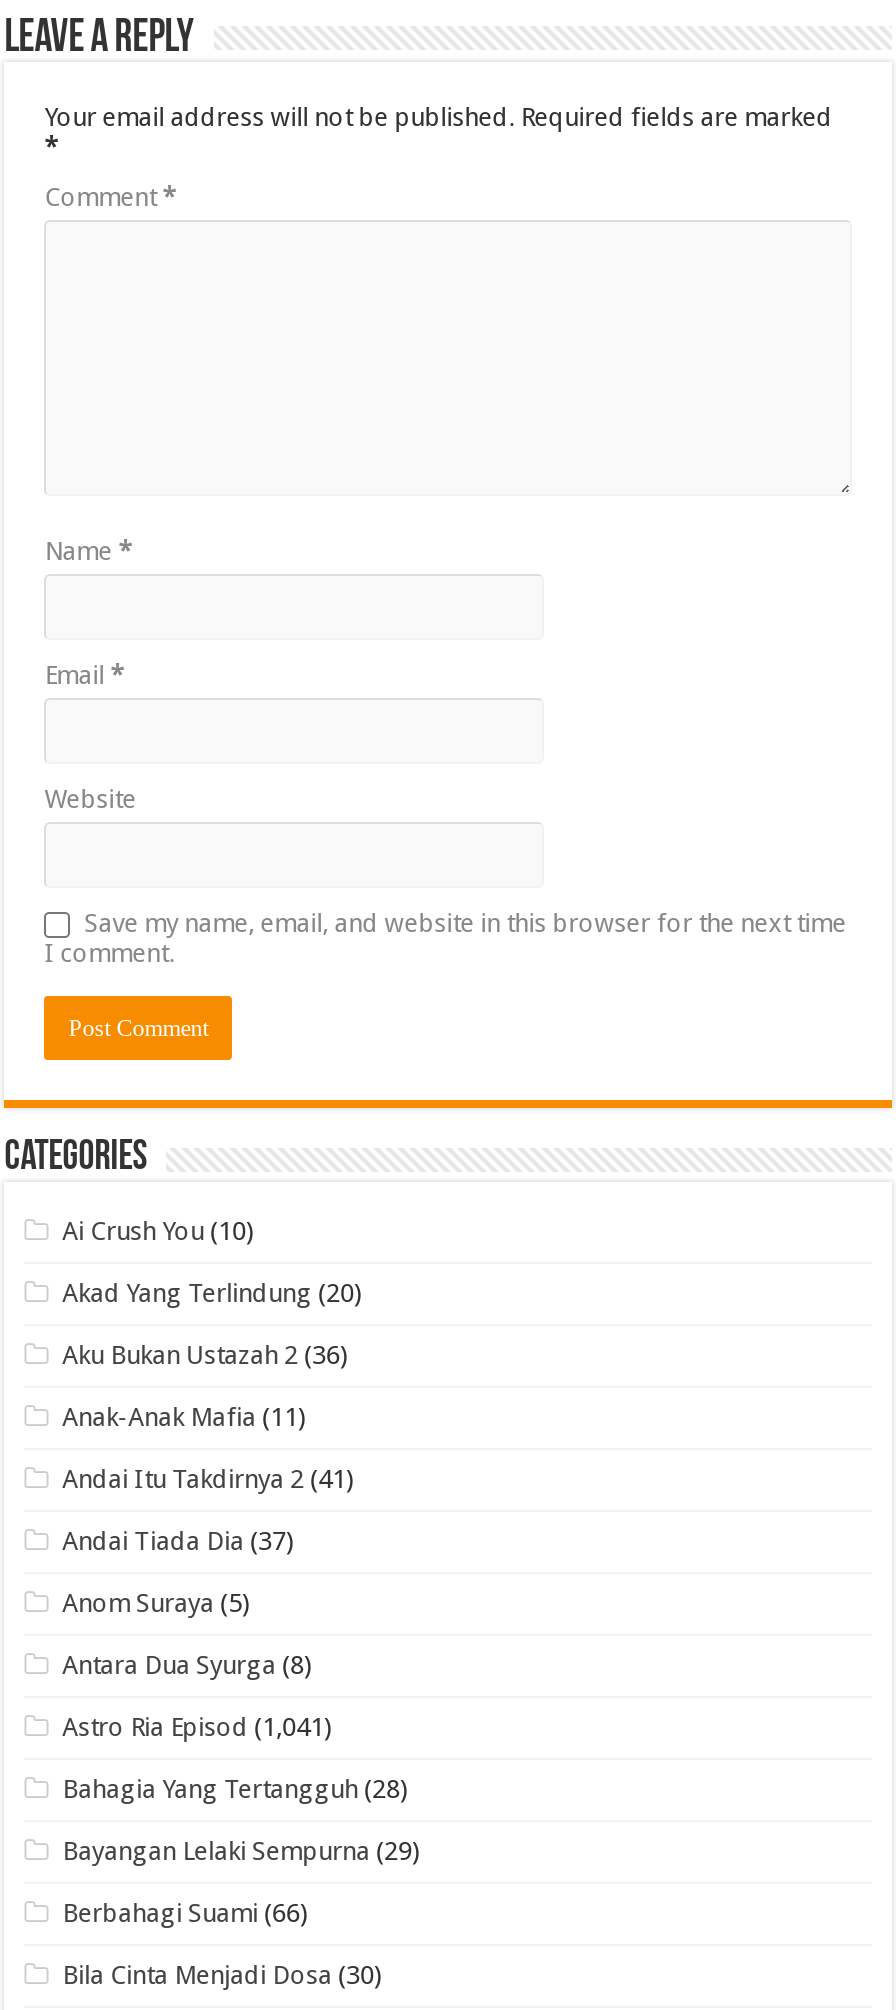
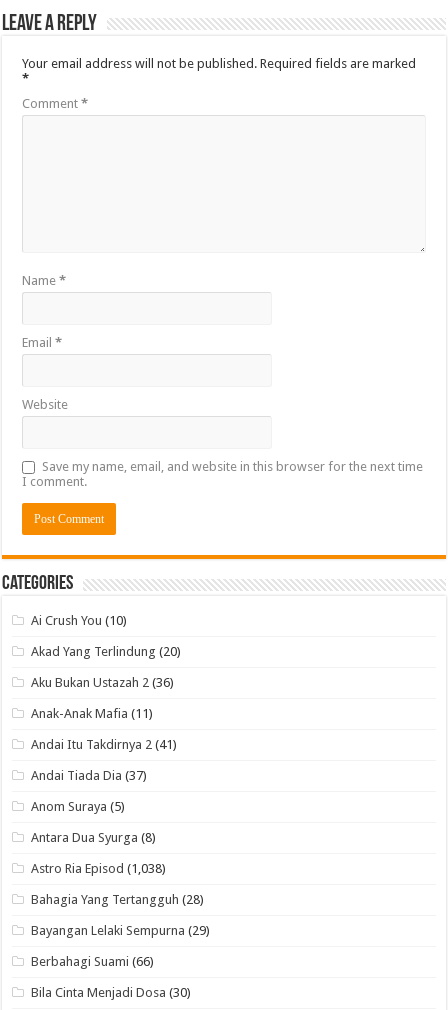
[62,1712,332,1742] Astro Ria Episod (1,041) -> [31,861,166,876] Astro Ria Episod (1,038)

